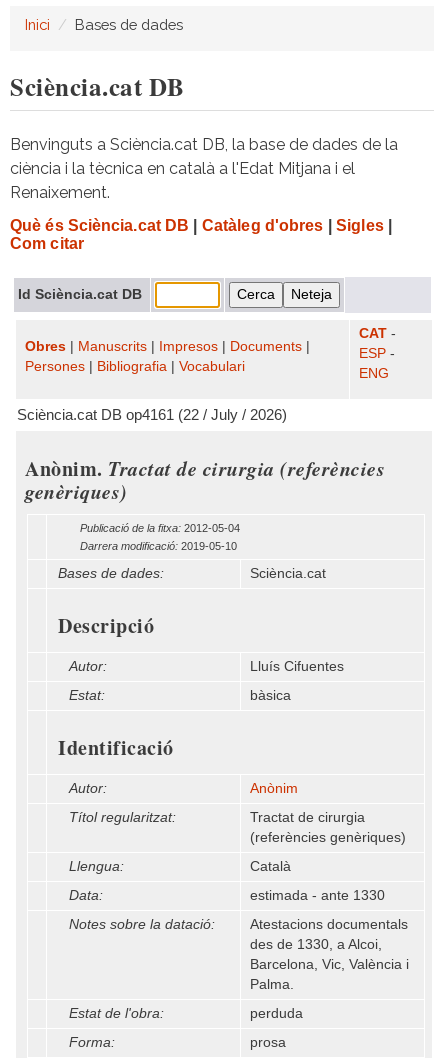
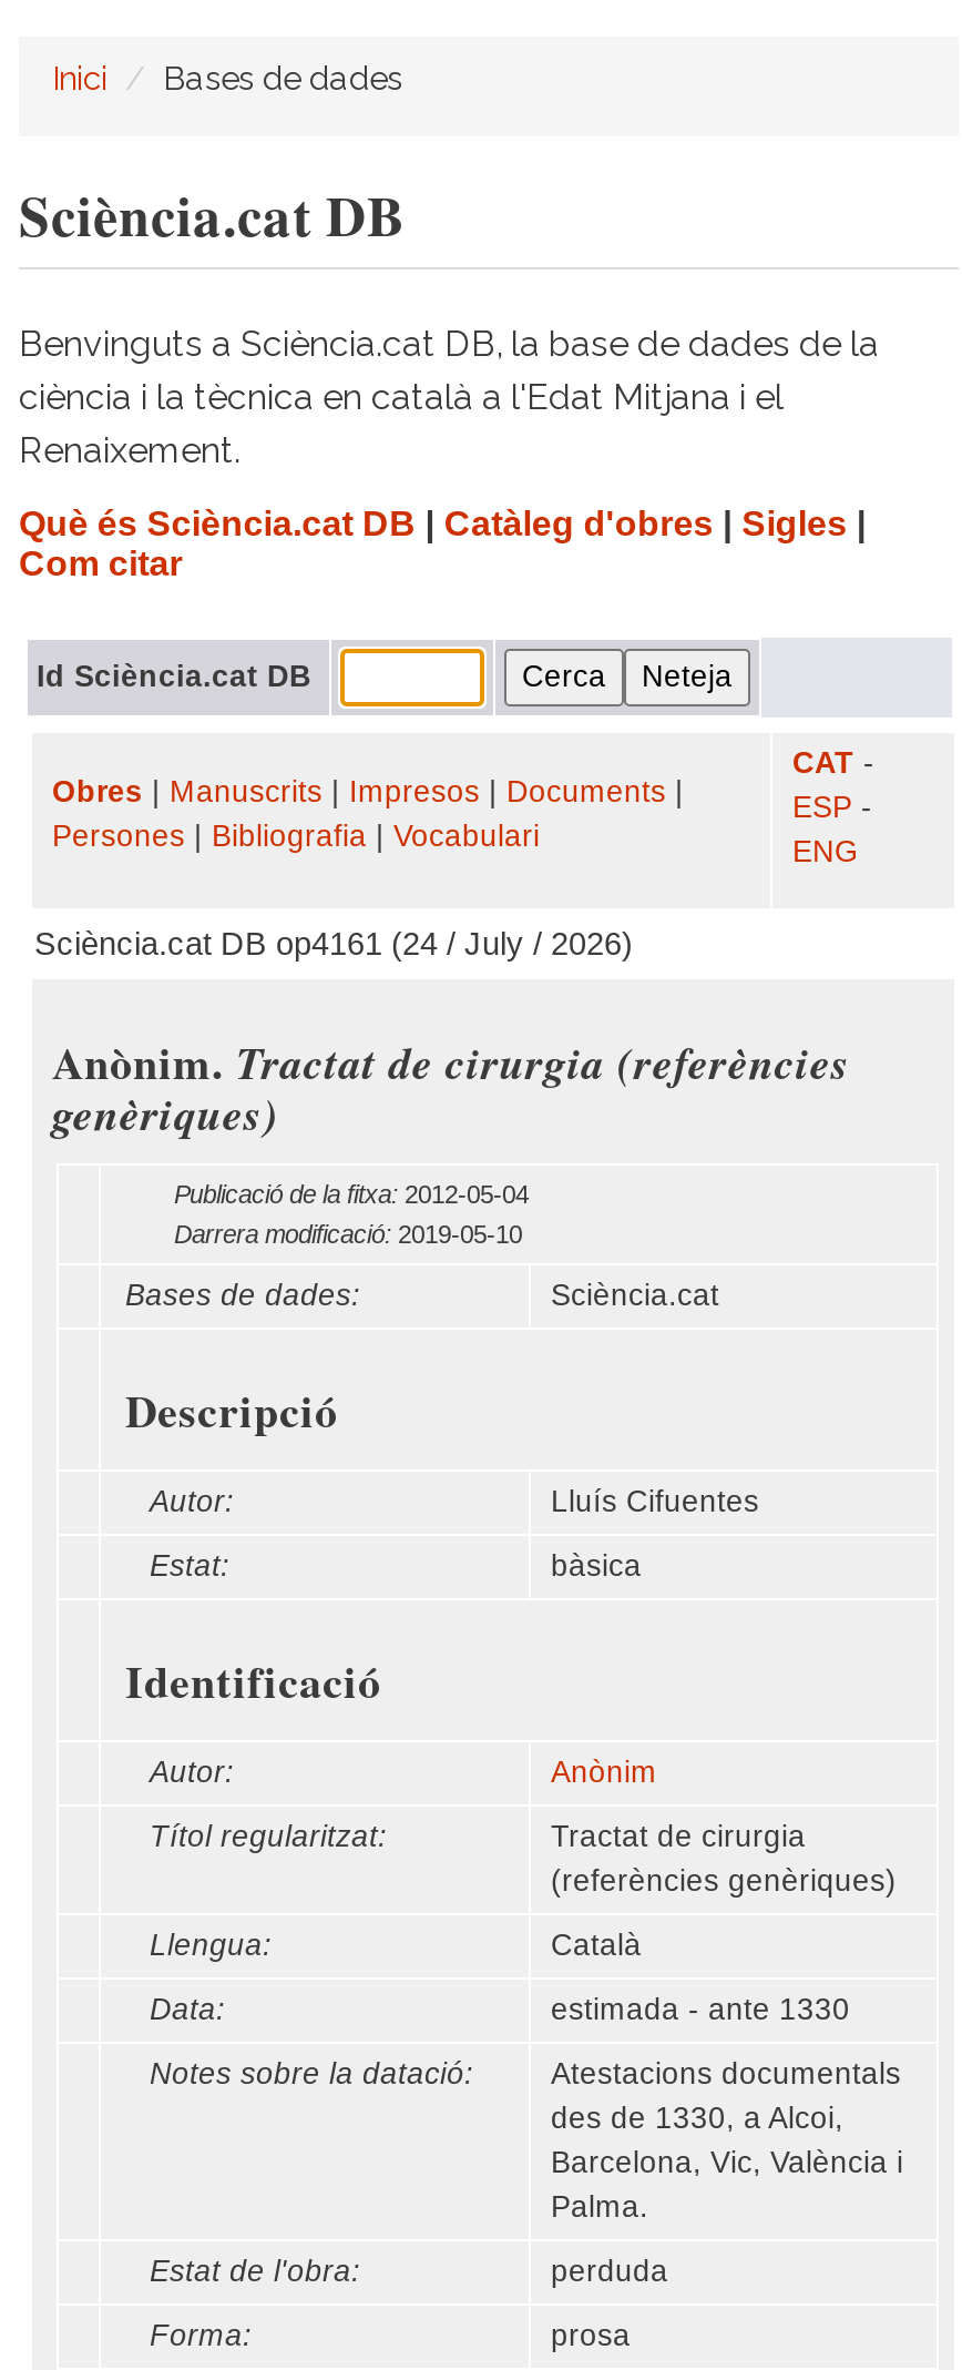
[17,407,287,423] Sciència.cat DB op4161 (22 / July / 2026) -> [34,926,633,962] Sciència.cat DB op4161 (24 / July / 2026)

